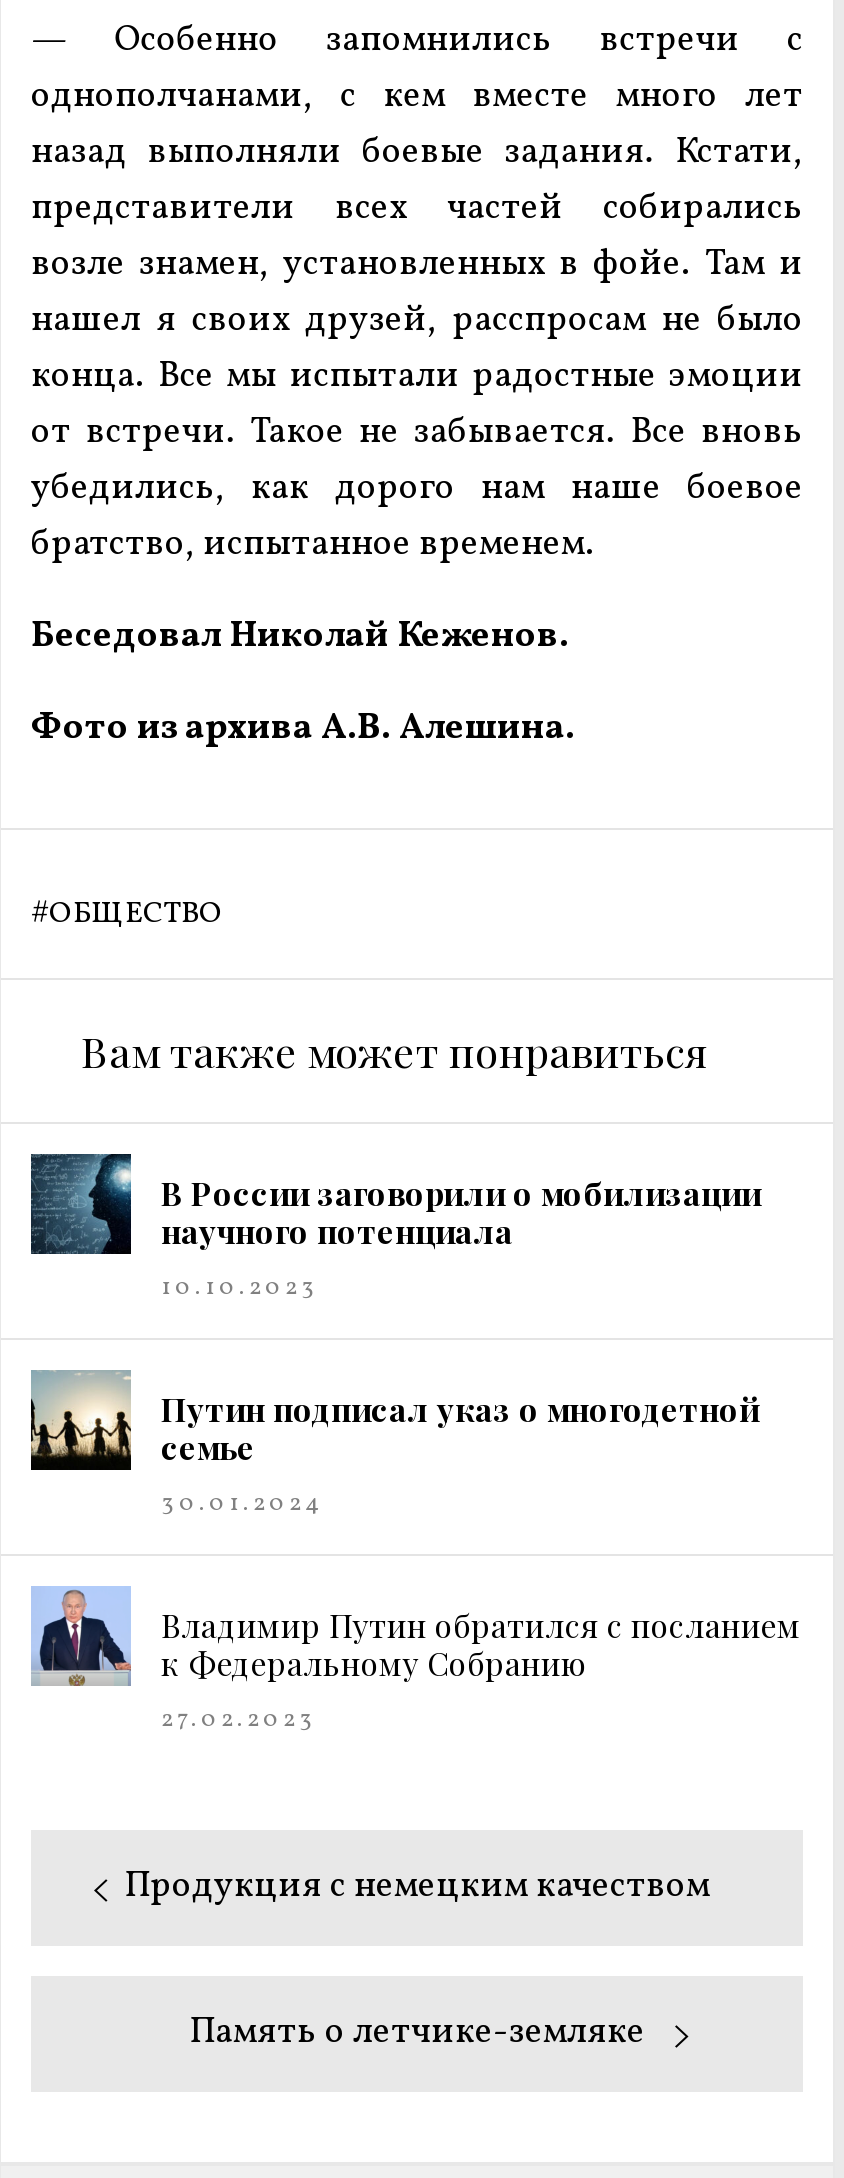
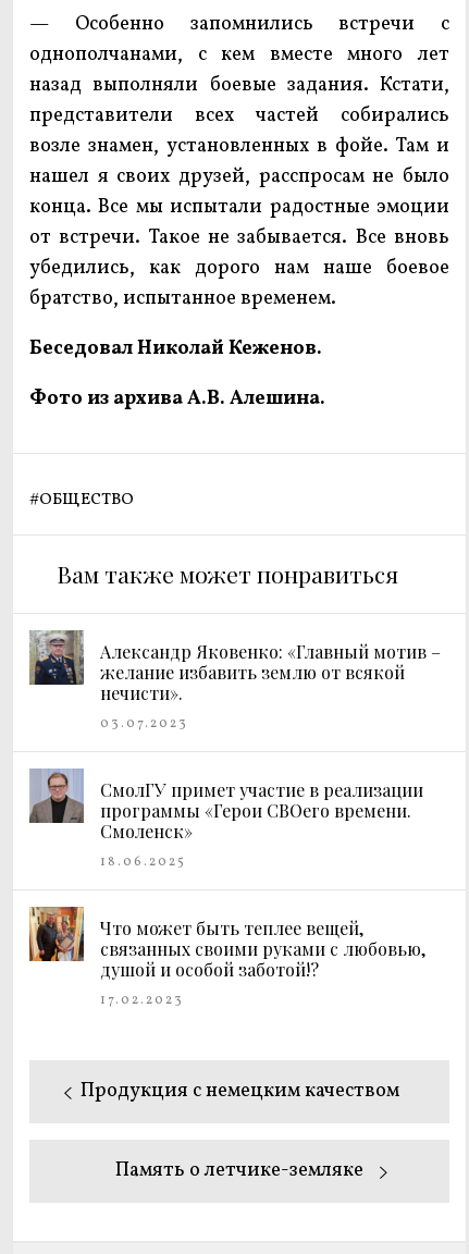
[29,1152,761,1256] [image] | В России заговорили о мобилизации | научного потенциала -> [28,629,441,704] [image] | Александр Яковенко: «Главный мотив – | желание избавить землю от всякой | нечисти».
[161,1272,319,1304] 10.10.2023 -> [100,715,188,733] 03.07.2023
[29,1368,759,1472] [image] | Путин подписал указ о многодетной | семье -> [28,767,423,843] [image] | СмолГУ примет участие в реализации | программы «Герои СВОего времени. | Смоленск»
[161,1488,323,1520] 30.01.2024 -> [100,854,186,871] 18.06.2025
[29,1584,801,1688] [image] | Владимир Путин обратился с посланием | к Федеральному Собранию -> [28,906,425,981] [image] | Что может быть теплее вещей, | связанных своими руками с любовью, | душой и особой заботой!?
[161,1704,317,1736] 27.02.2023 -> [100,992,184,1009] 17.02.2023

